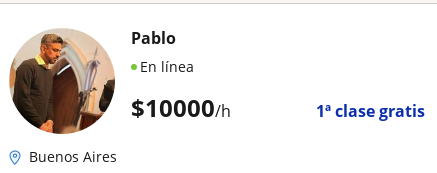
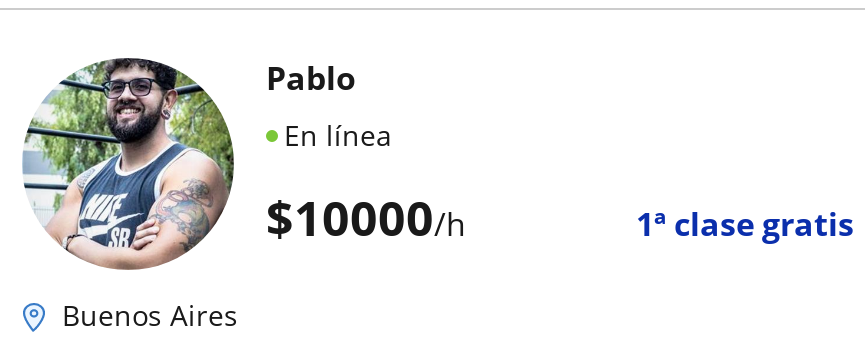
[9,28,115,133] [image] -> [20,56,236,270] [image]

